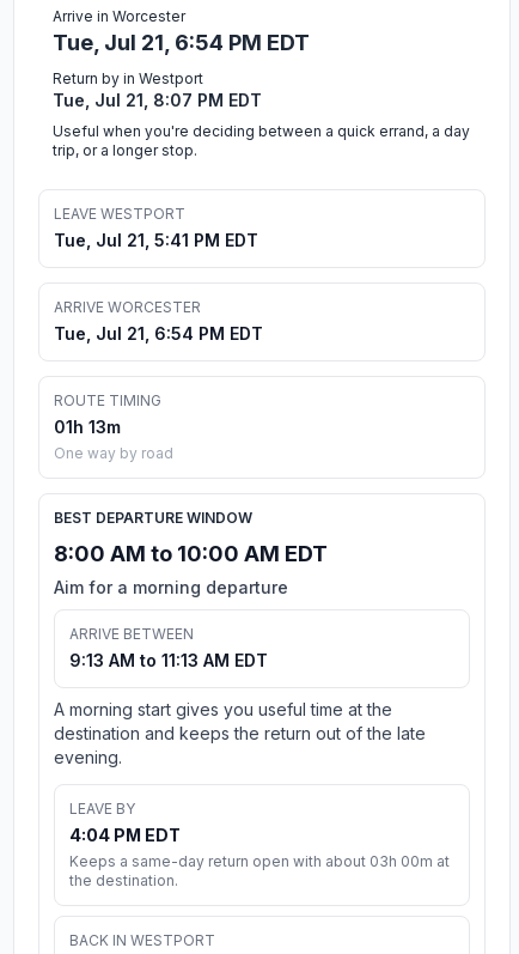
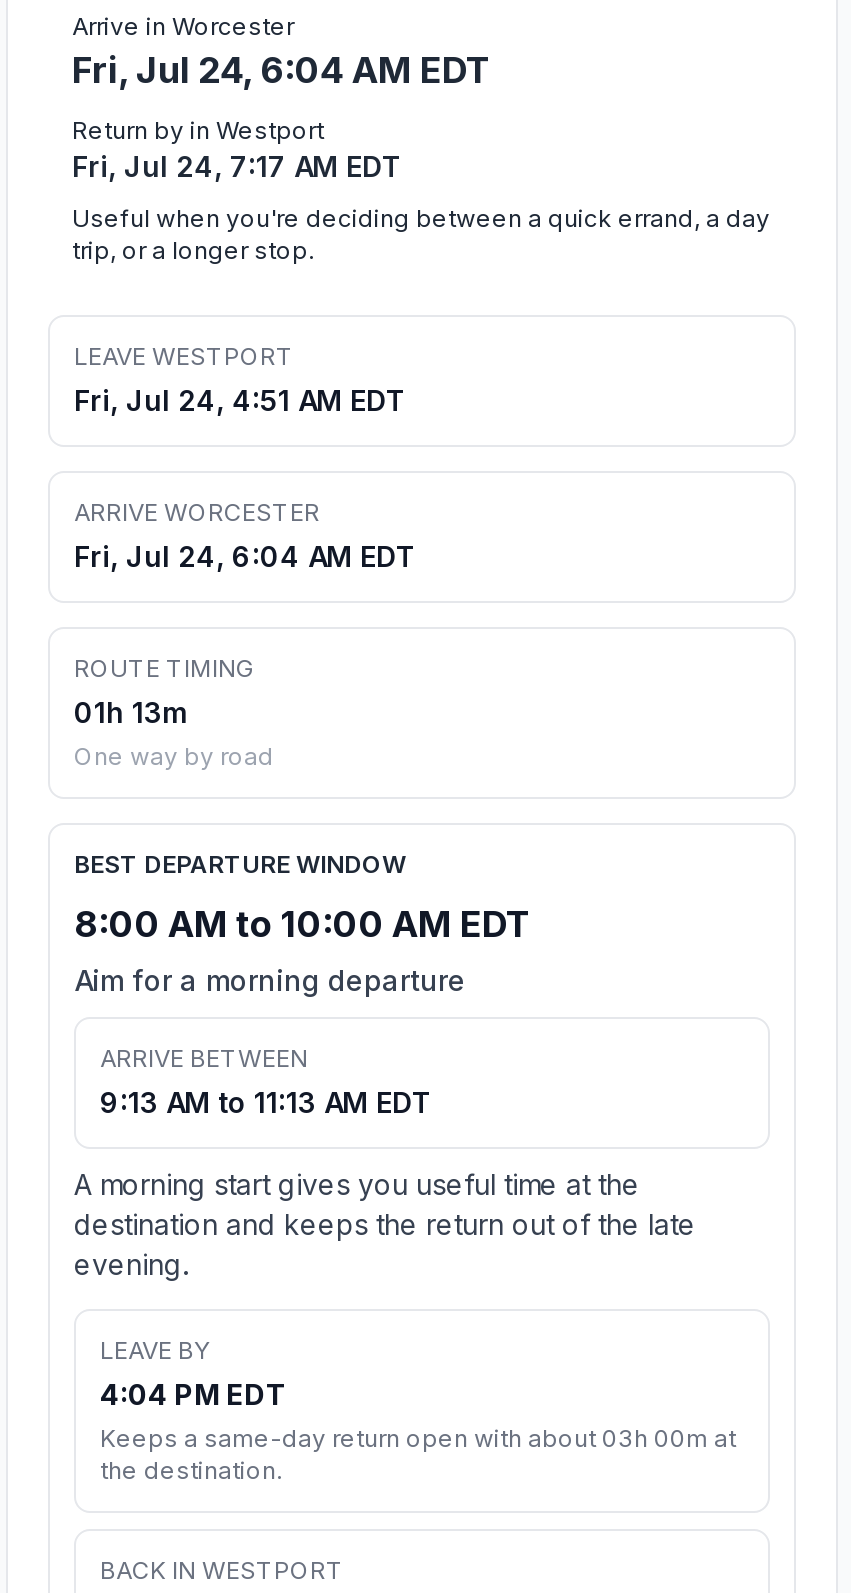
[53,30,310,55] Tue, Jul 21, 6:54 PM EDT -> [72,49,492,91] Fri, Jul 24, 6:04 AM EDT
[53,90,262,110] Tue, Jul 21, 8:07 PM EDT -> [72,149,402,183] Fri, Jul 24, 7:17 AM EDT
[54,230,258,250] Tue, Jul 21, 5:41 PM EDT -> [74,383,406,417] Fri, Jul 24, 4:51 AM EDT
[54,323,263,344] Tue, Jul 21, 6:54 PM EDT -> [74,539,416,573] Fri, Jul 24, 6:04 AM EDT

